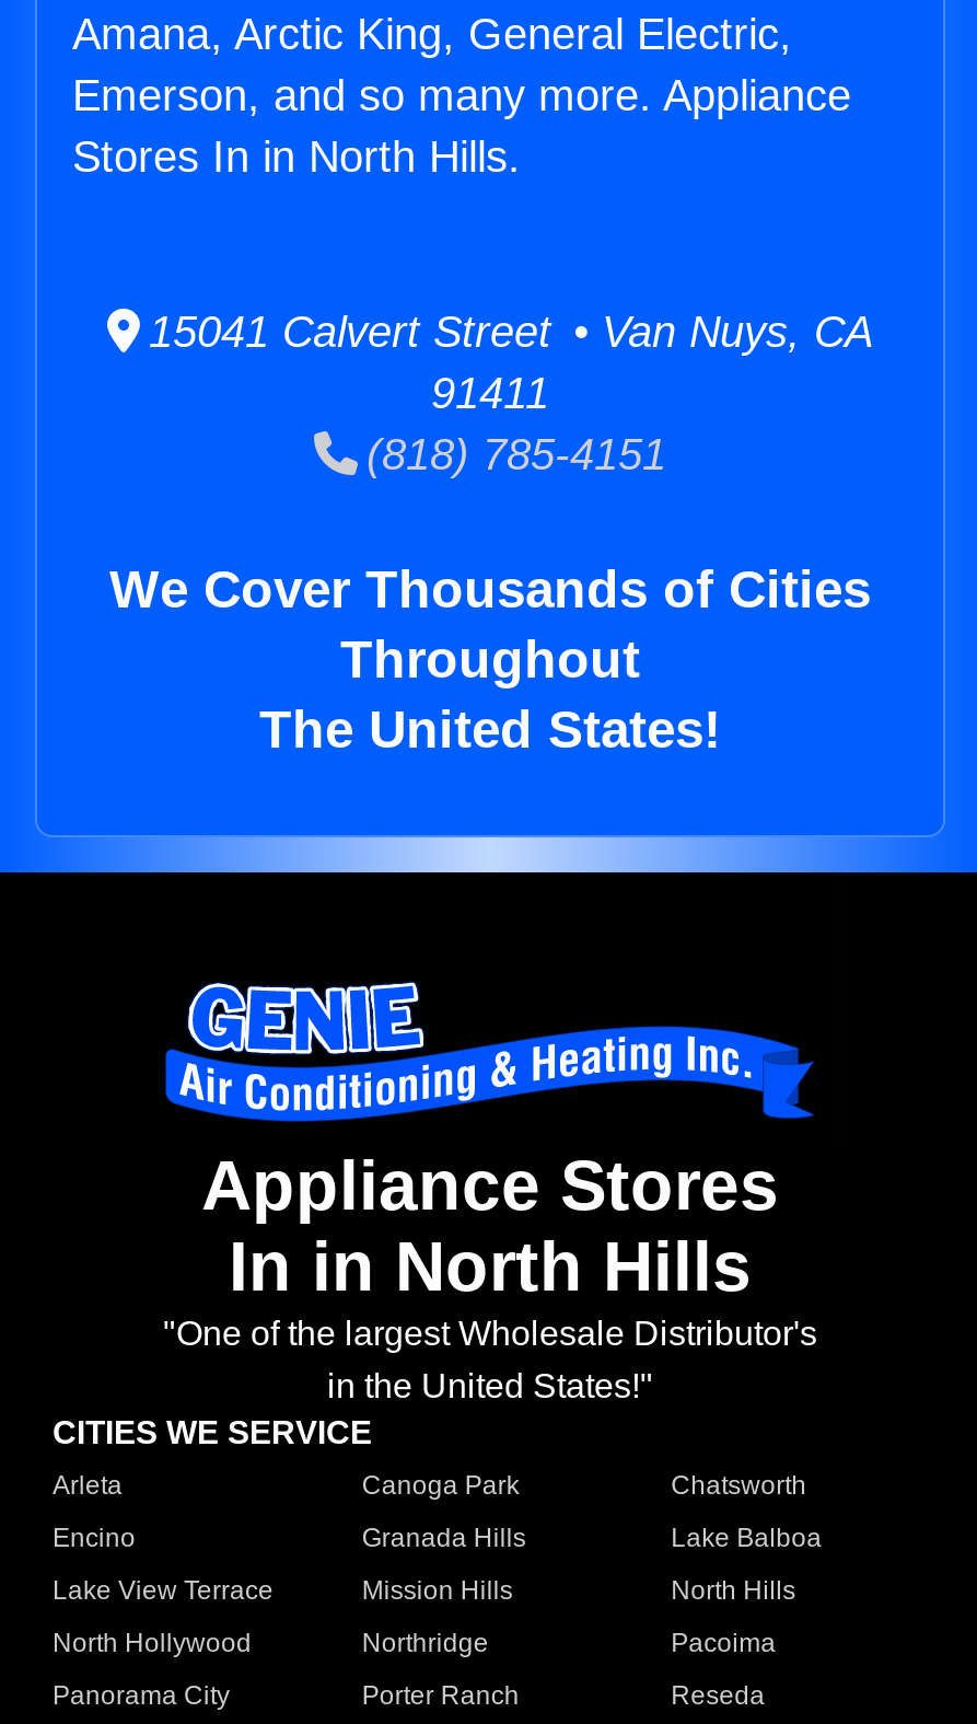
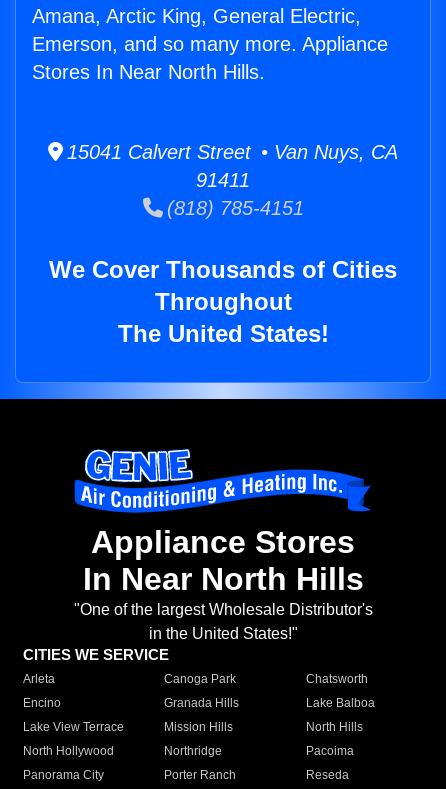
[72,133,521,181] Stores In in North Hills. -> [32,61,265,83] Stores In Near North Hills.
[229,1228,752,1307] In in North Hills -> [82,561,363,597] In Near North Hills

